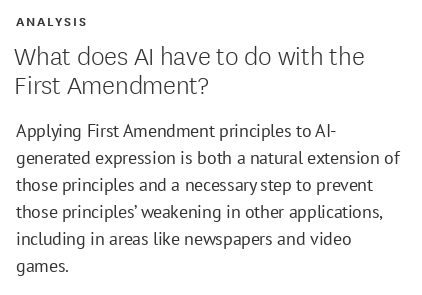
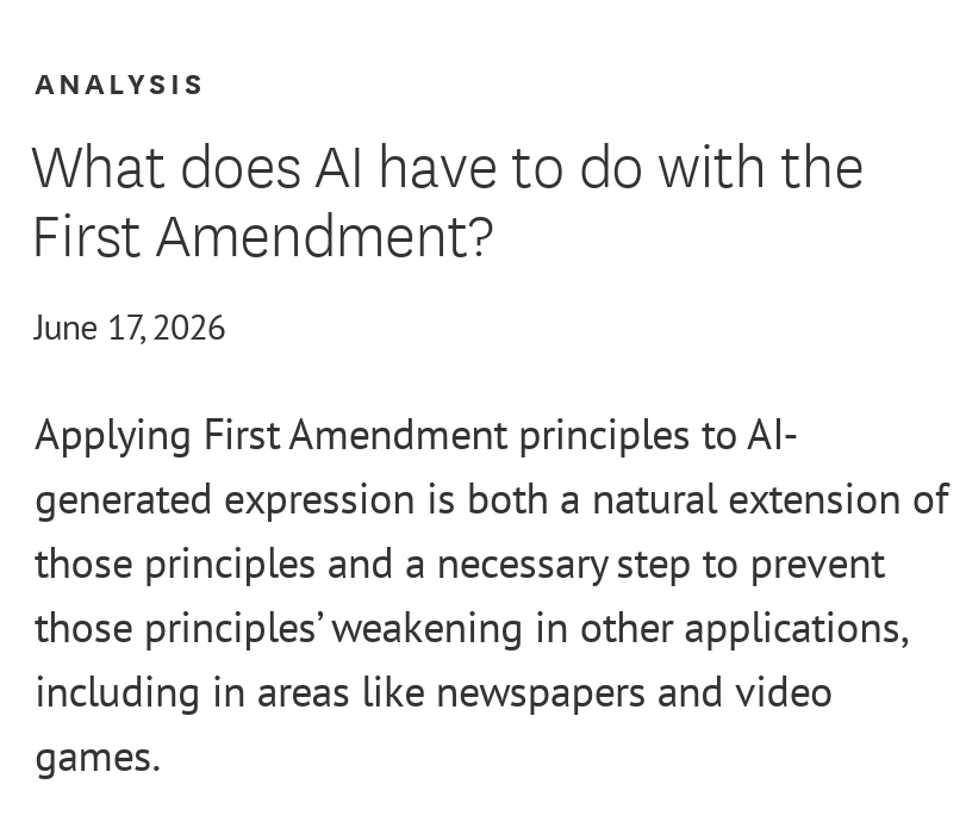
none -> [35,304,225,349] June 17, 2026

